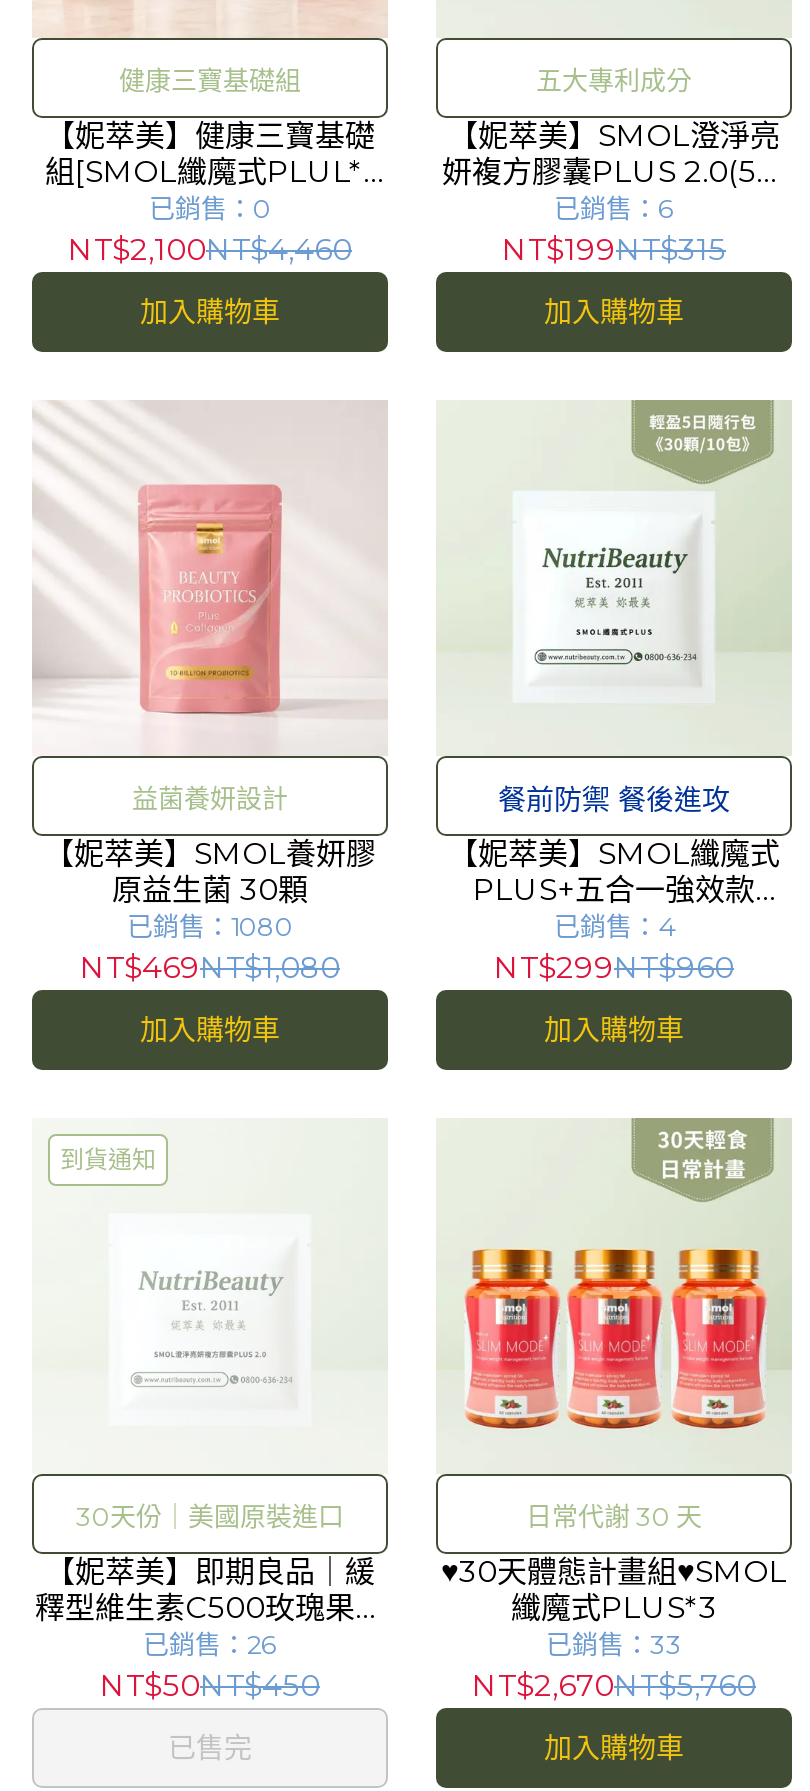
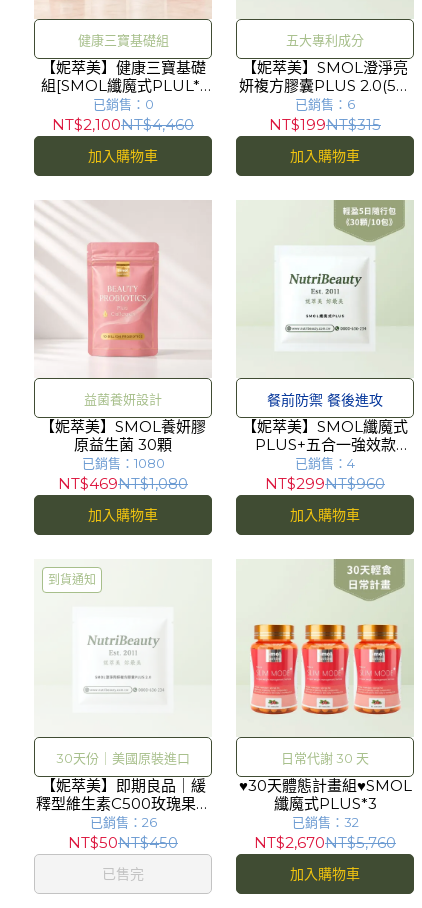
[546,1628,682,1660] 已銷售：33 -> [291,814,358,830] 已銷售：32

